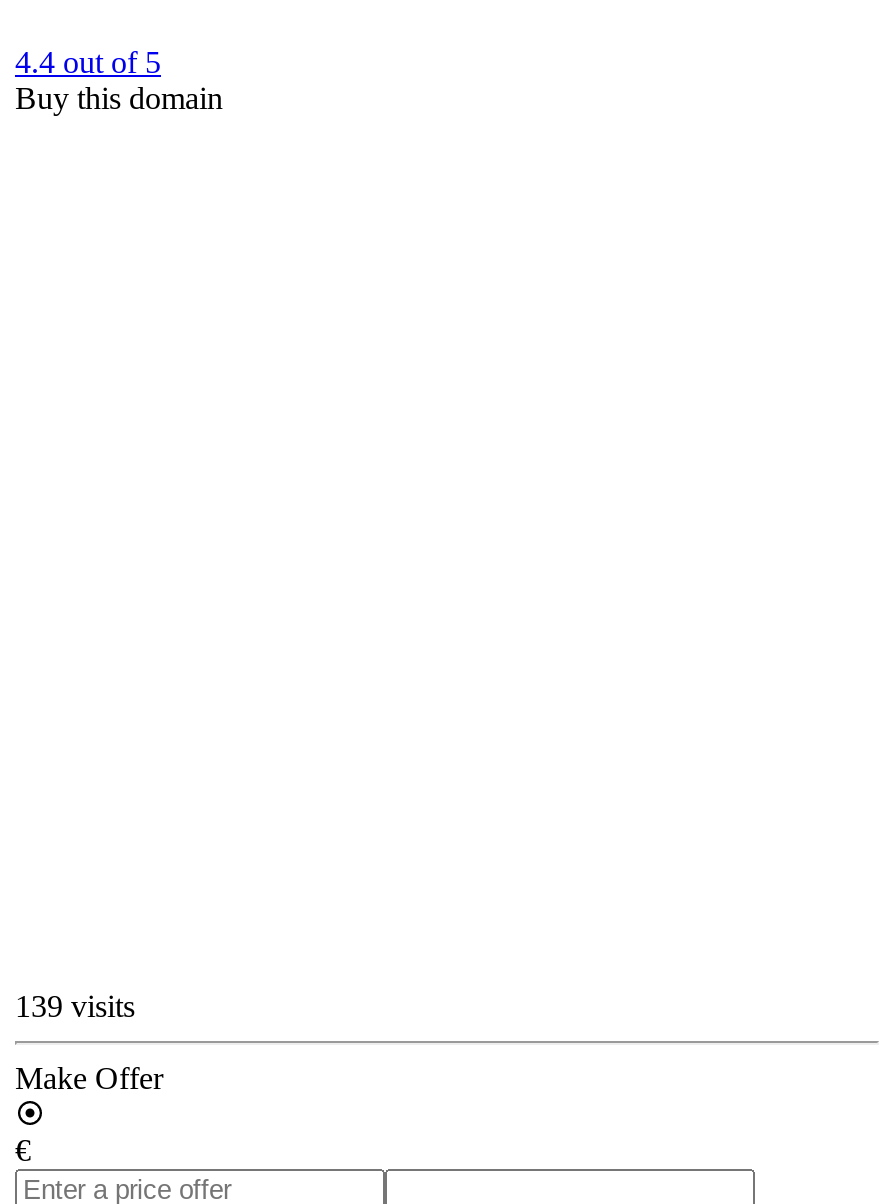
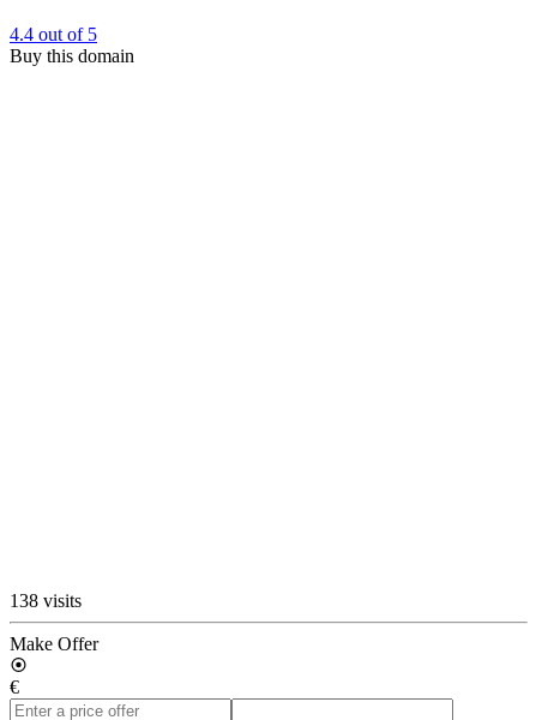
[15,988,135,1022] 139 visits -> [10,590,82,610] 138 visits

